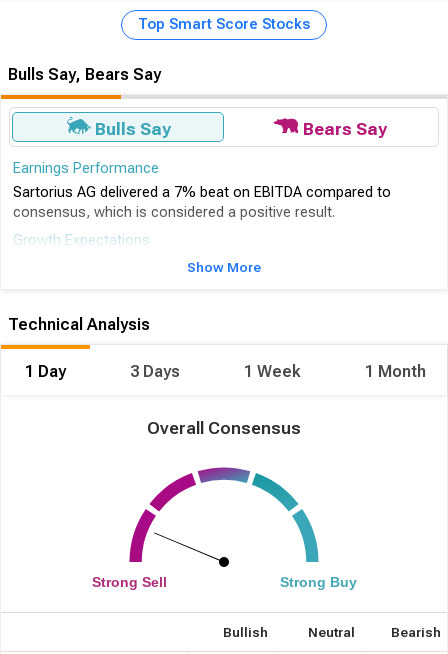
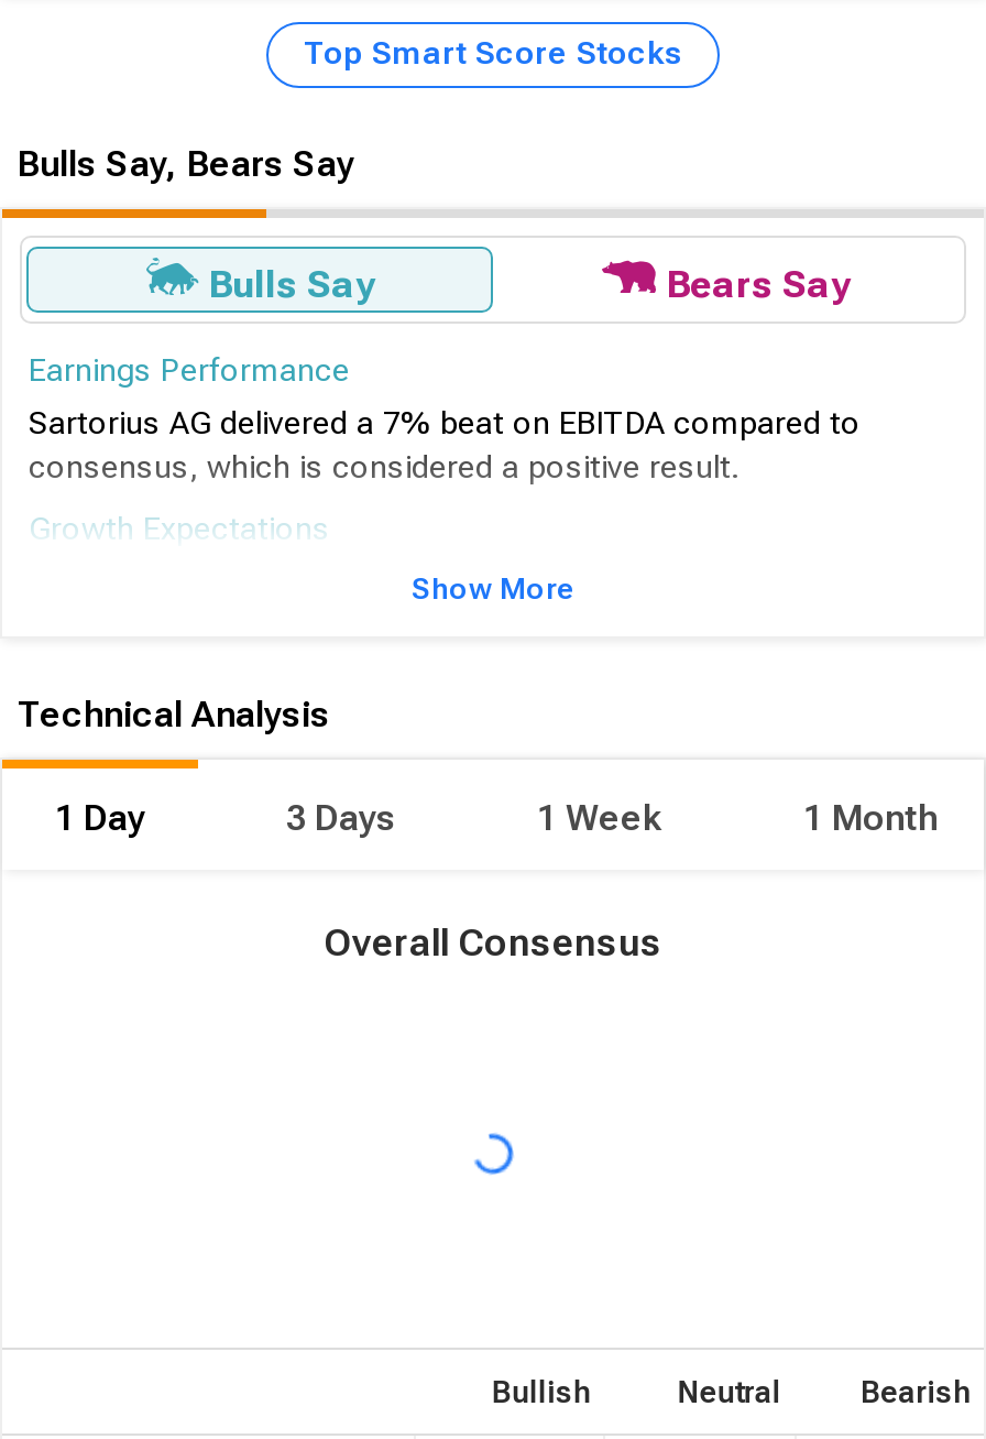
[92,466,357,590] [image] | Strong Sell | Strong Buy -> none

